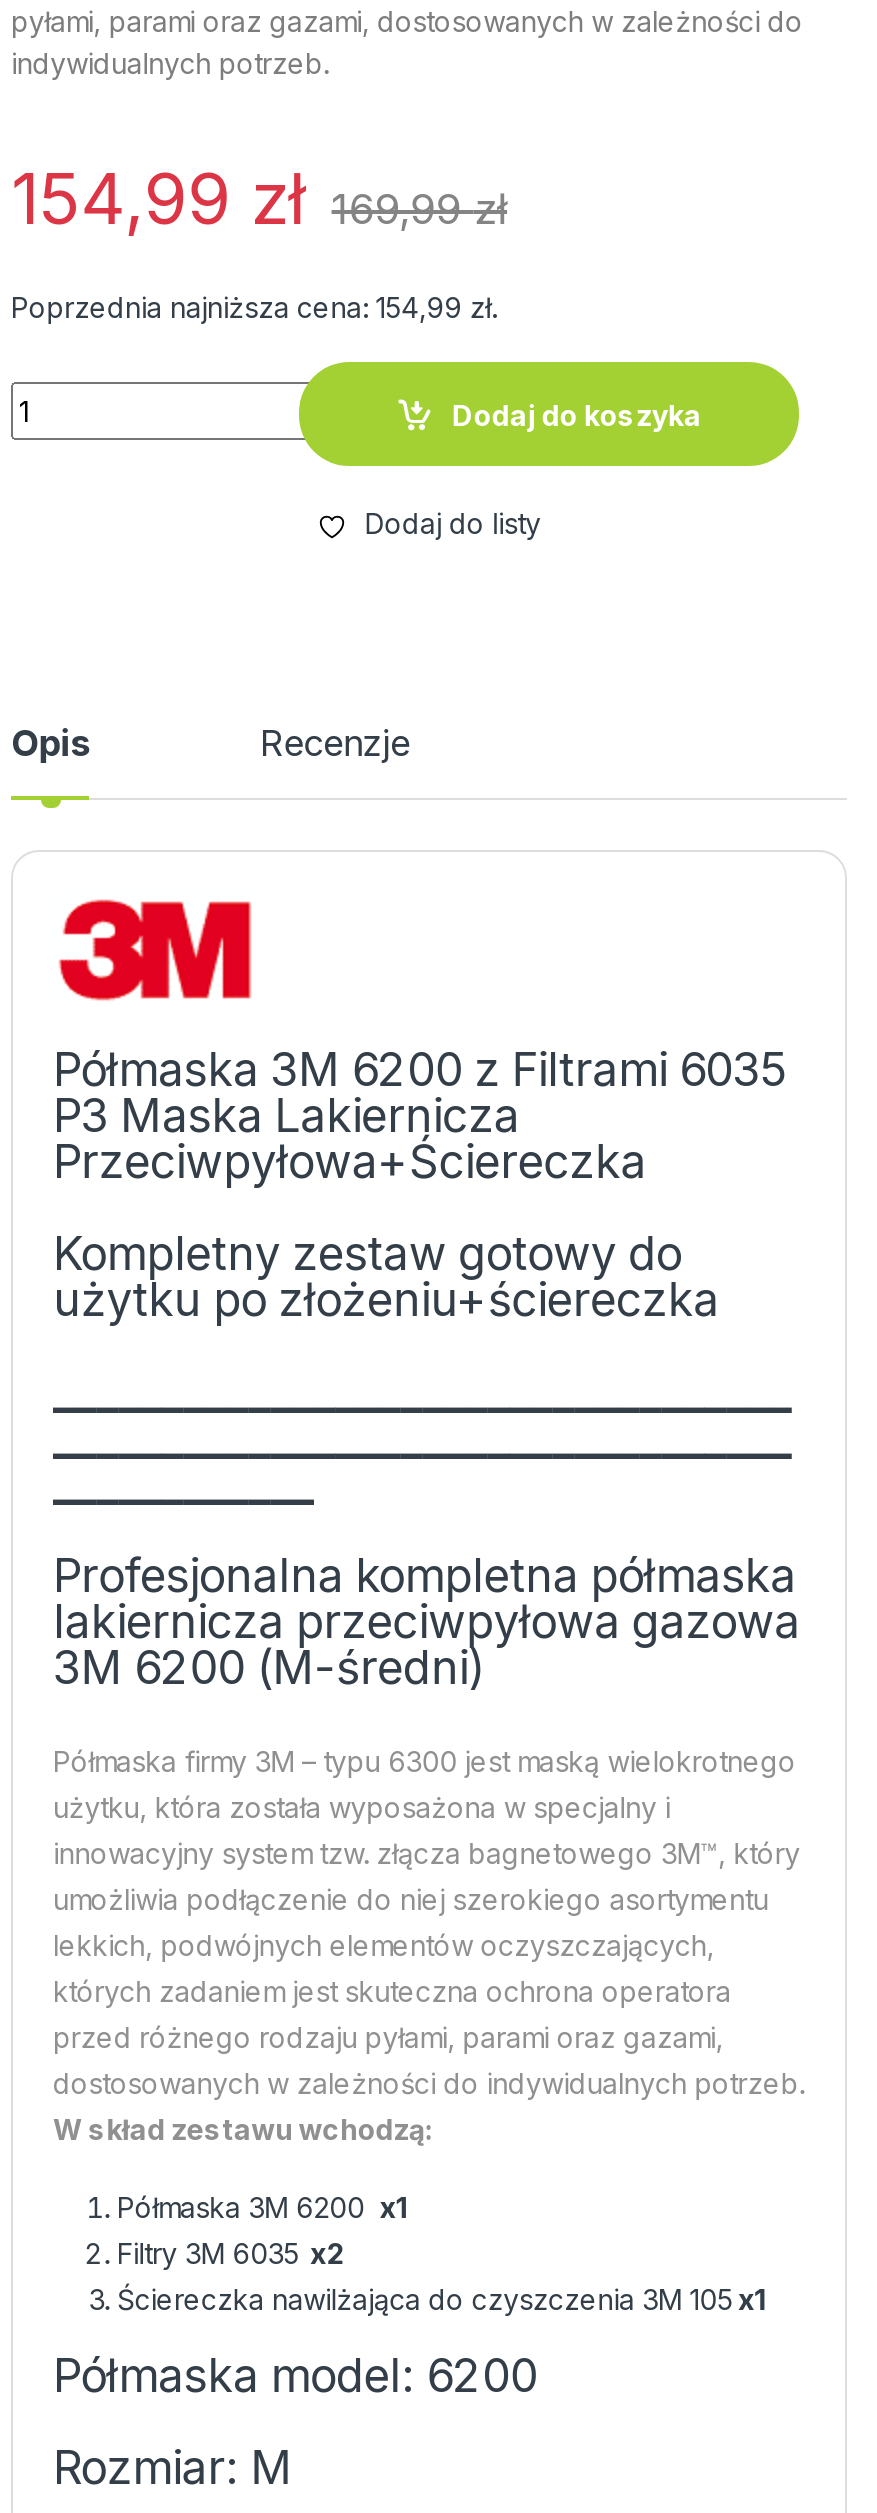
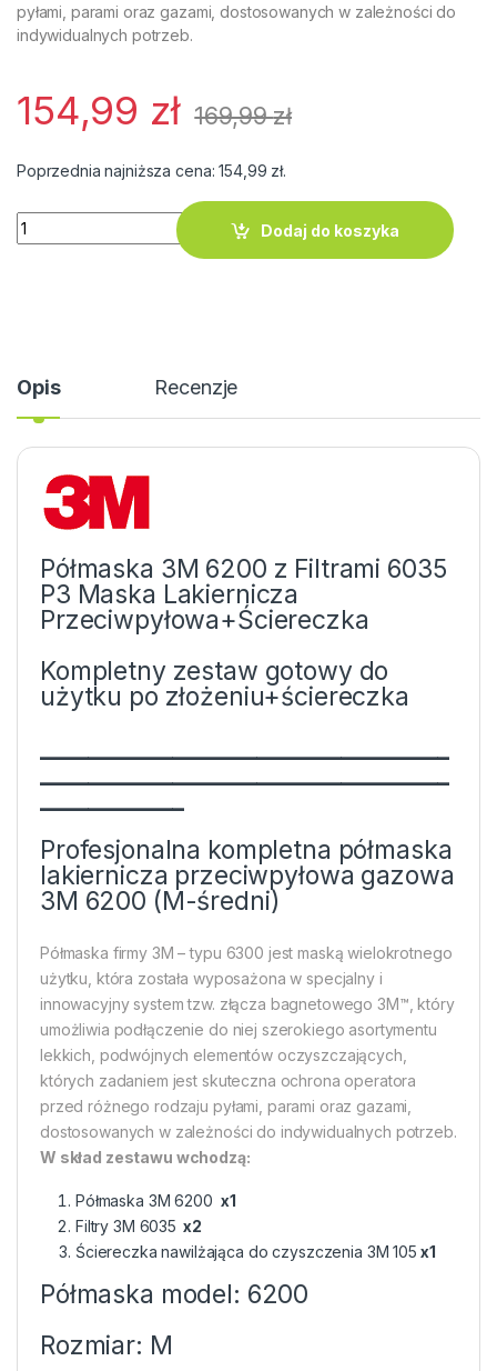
[365,506,541,540] Dodaj do listy -> none

